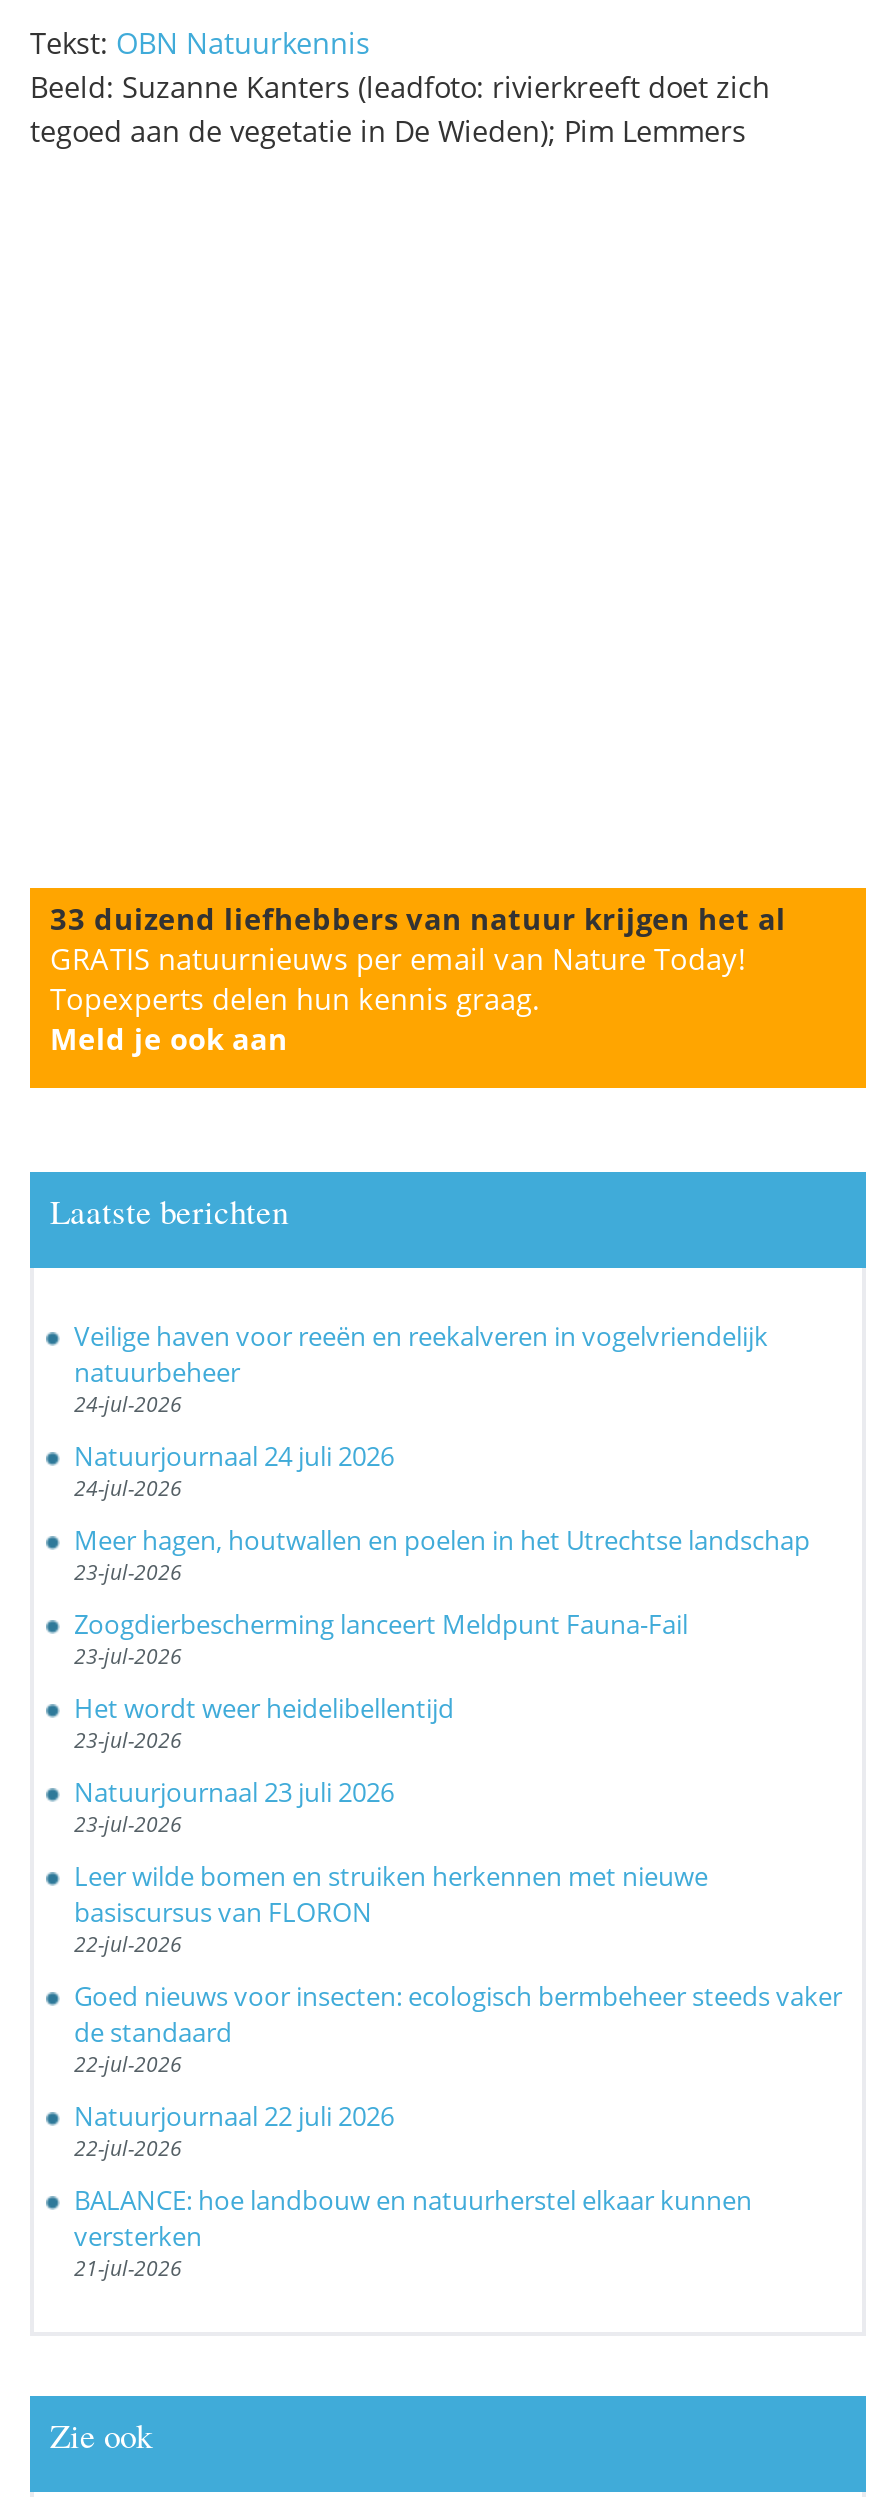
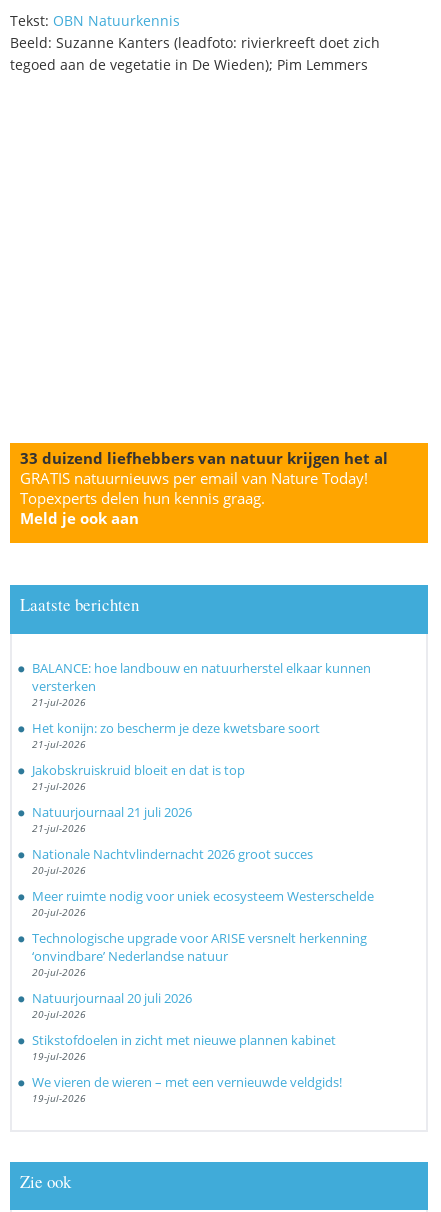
[74,1318,842,2162] Veilige haven voor reeën en reekalveren in vogelvriendelijk | natuurbeheer | 24-jul-2026 | Natuurjournaal 24 juli 2026 | 24-jul-2026 | Meer hagen, houtwallen en poelen in het Utrechtse landschap | 23-jul-2026 | Zoogdierbescherming lanceert Meldpunt Fauna-Fail | 23-jul-2026 | Het wordt weer heidelibellentijd | 23-jul-2026 | Natuurjournaal 23 juli 2026 | 23-jul-2026 | Leer wilde bomen en struiken herkennen met nieuwe | basiscursus van FLORON | 22-jul-2026 | Goed nieuws voor insecten: ecologisch bermbeheer steeds vaker | de standaard | 22-jul-2026 | Natuurjournaal 22 juli 2026 | 22-jul-2026 -> none
moved [74,2182,752,2282] -> [32,658,371,708]: BALANCE: hoe landbouw en natuurherstel elkaar kunnen | versterken | 21-jul-2026
none -> [32,718,374,1104] Het konijn: zo bescherm je deze kwetsbare soort | 21-jul-2026 | Jakobskruiskruid bloeit en dat is top | 21-jul-2026 | Natuurjournaal 21 juli 2026 | 21-jul-2026 | Nationale Nachtvlindernacht 2026 groot succes | 20-jul-2026 | Meer ruimte nodig voor uniek ecosysteem Westerschelde | 20-jul-2026 | Technologische upgrade voor ARISE versnelt herkenning | ‘onvindbare’ Nederlandse natuur | 20-jul-2026 | Natuurjournaal 20 juli 2026 | 20-jul-2026 | Stikstofdoelen in zicht met nieuwe plannen kabinet | 19-jul-2026 | We vieren de wieren – met een vernieuwde veldgids! | 19-jul-2026

